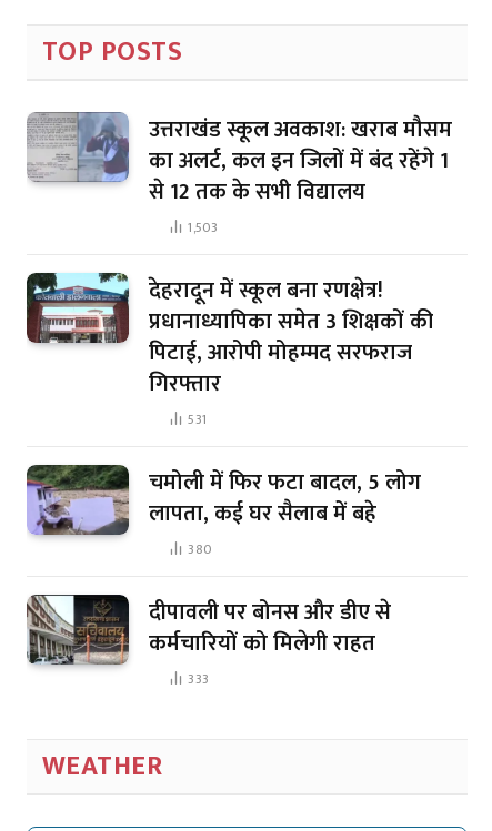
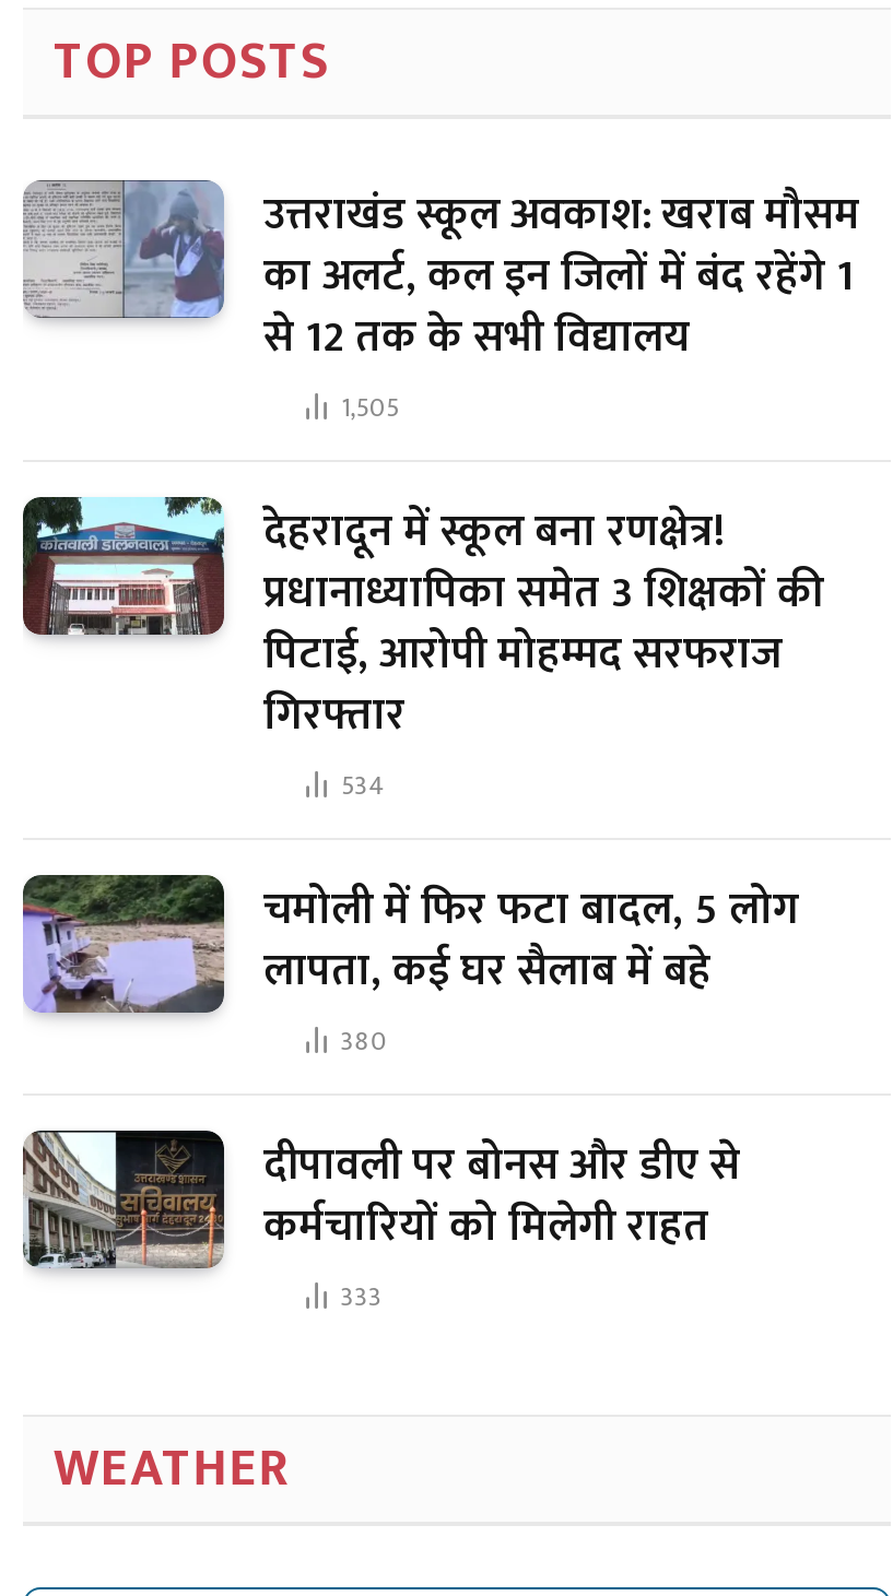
[188,216,218,238] 1,503 -> [341,385,399,428] 1,505
[188,408,207,430] 531 -> [341,763,385,806] 534

